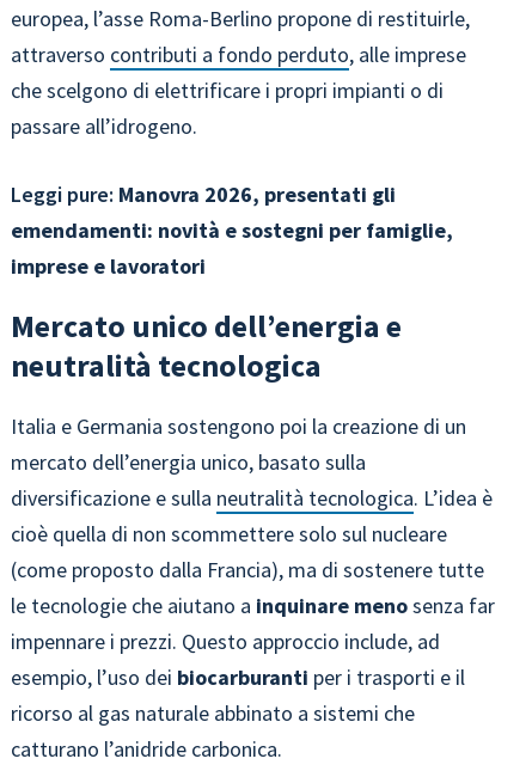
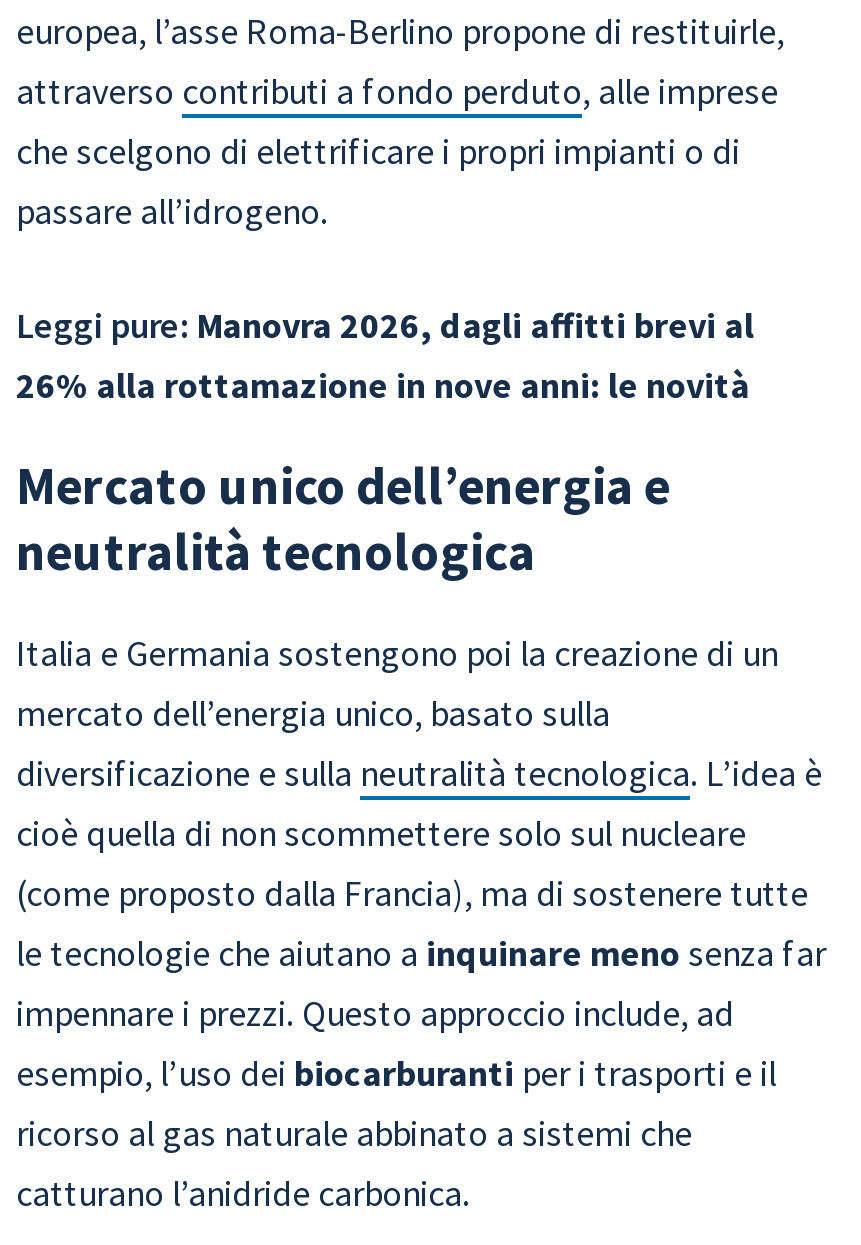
[11,180,453,279] Leggi pure: Manovra 2026, presentati gli | emendamenti: novità e sostegni per famiglie, | imprese e lavoratori -> [16,301,754,407] Leggi pure: Manovra 2026, dagli affitti brevi al | 26% alla rottamazione in nove anni: le novità

